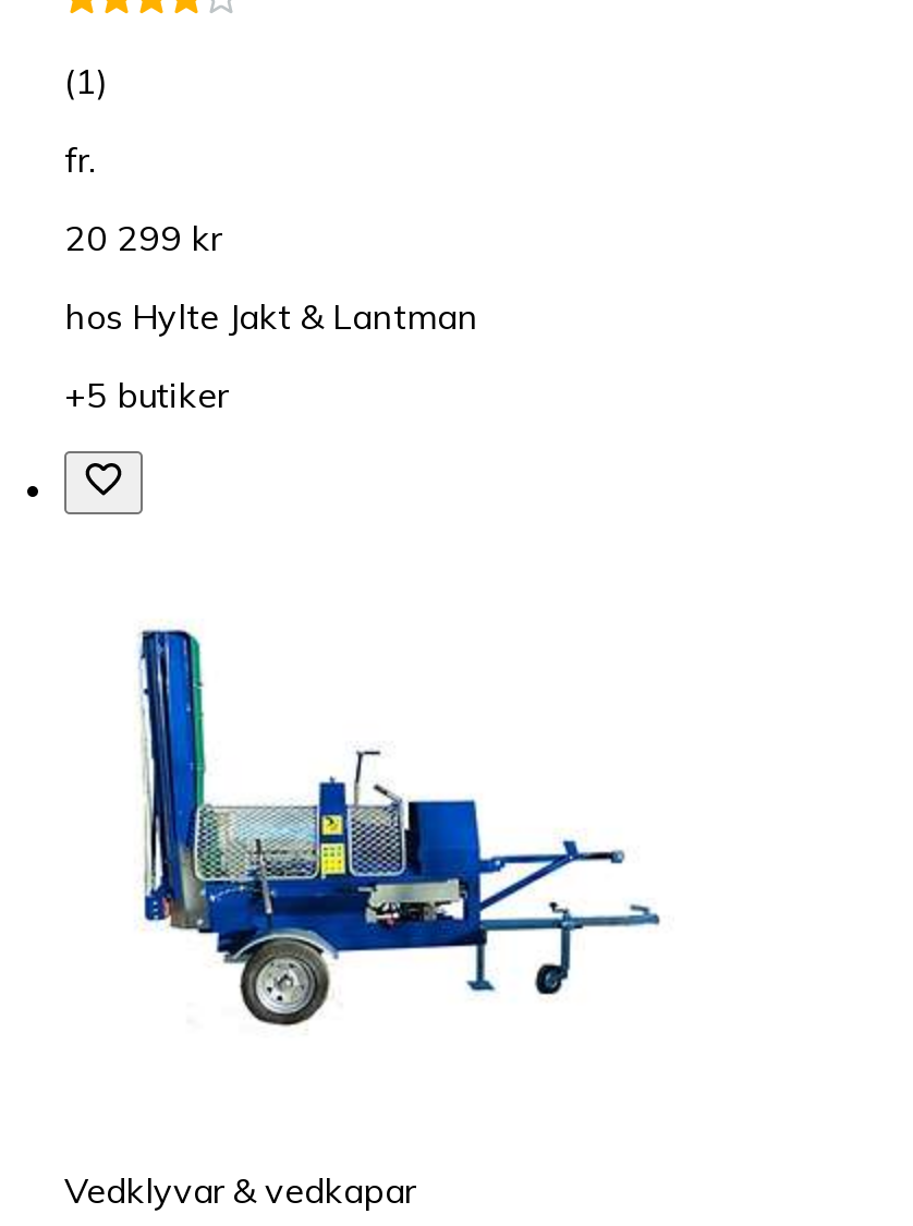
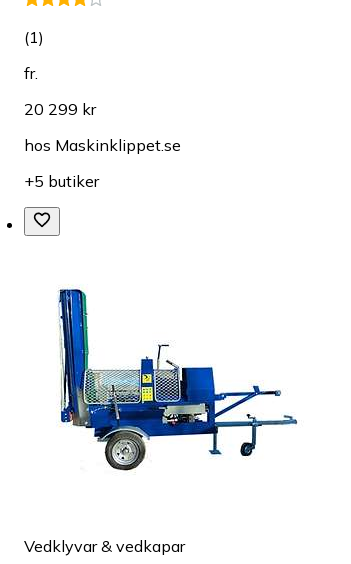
[64,293,478,337] hos Hylte Jakt & Lantman -> [24,135,181,155] hos Maskinklippet.se

